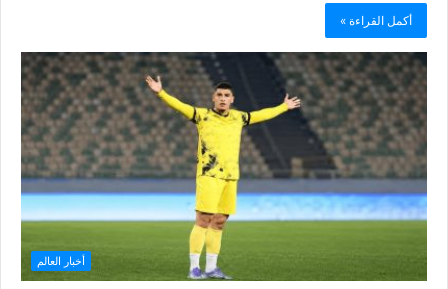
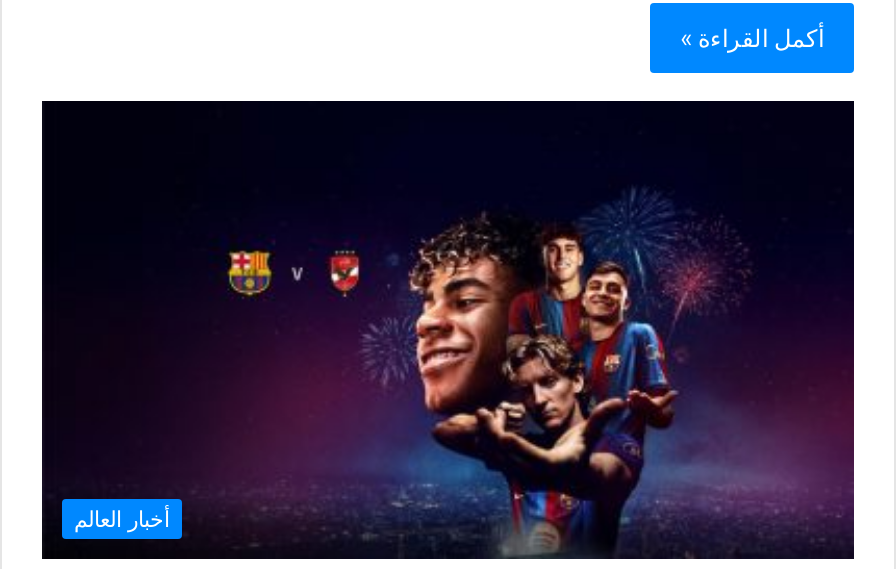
[20,52,428,281] [image] -> [40,100,856,560] [image]

